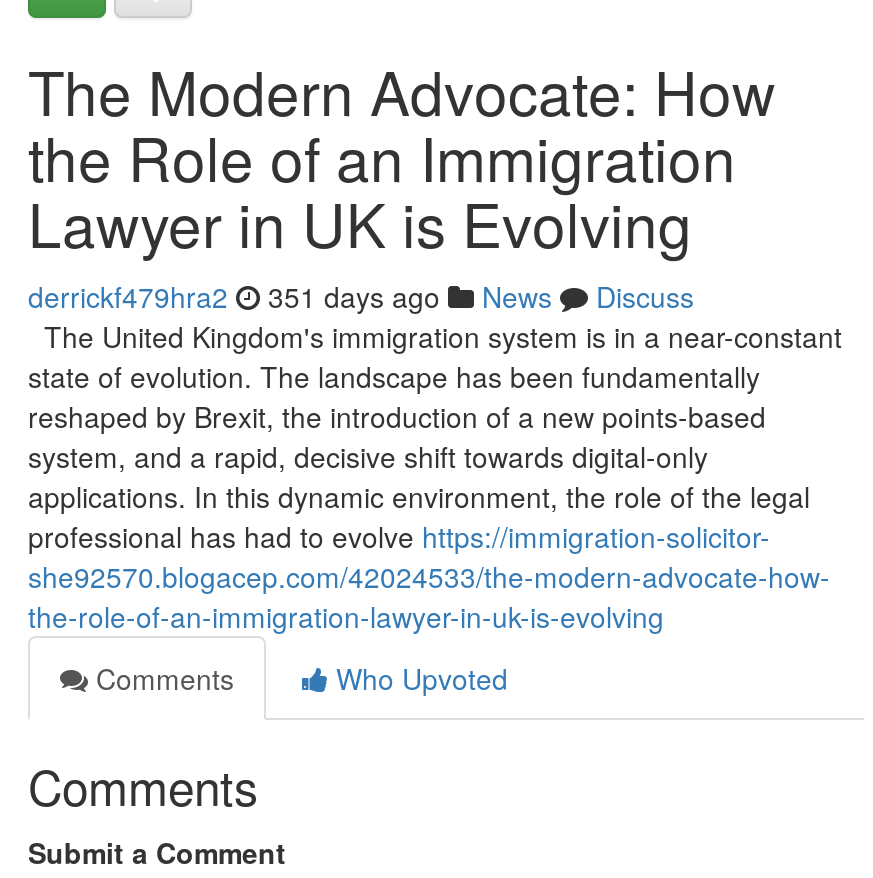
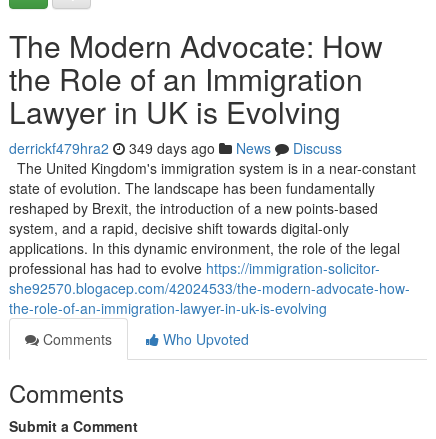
[28,276,694,316] derrickf479hra2 351 days ago News Discuss -> [9,138,342,158] derrickf479hra2 349 days ago News Discuss

